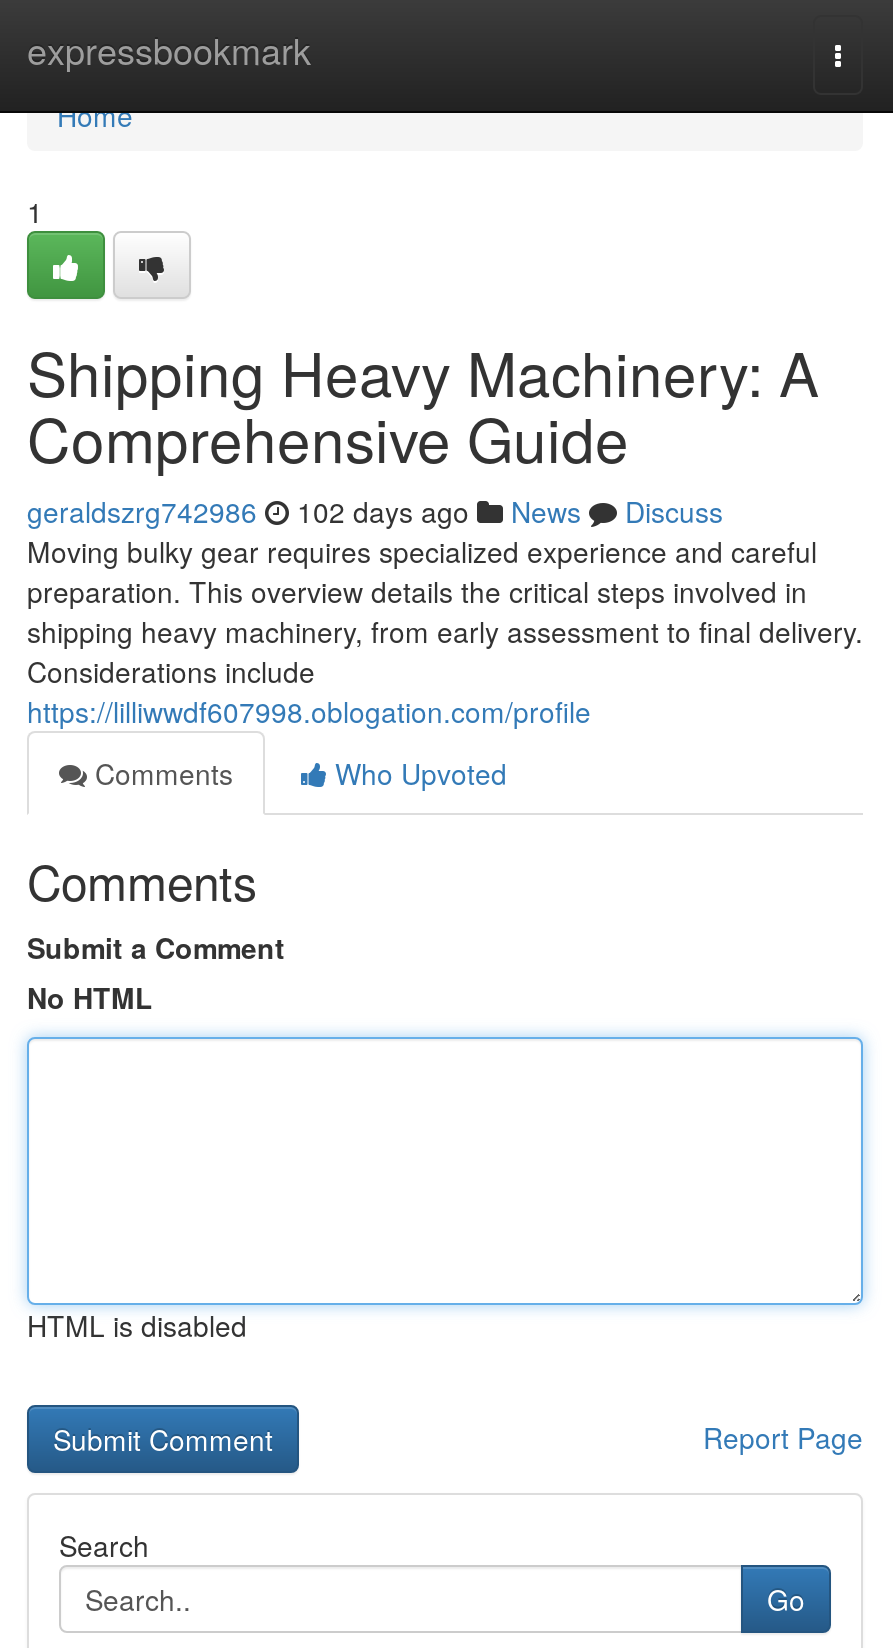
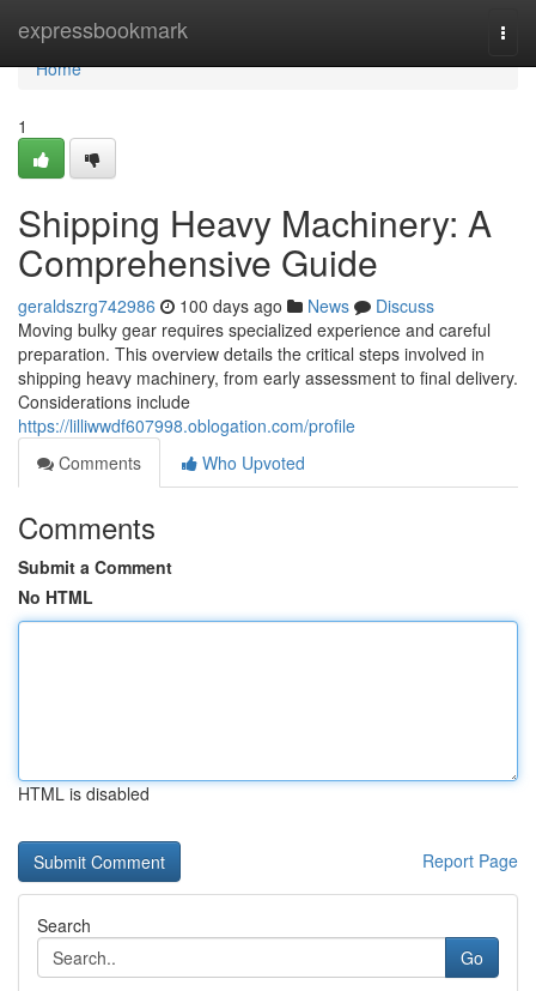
[27,491,723,531] geraldszrg742986 102 days ago News Discuss -> [18,294,434,318] geraldszrg742986 100 days ago News Discuss

